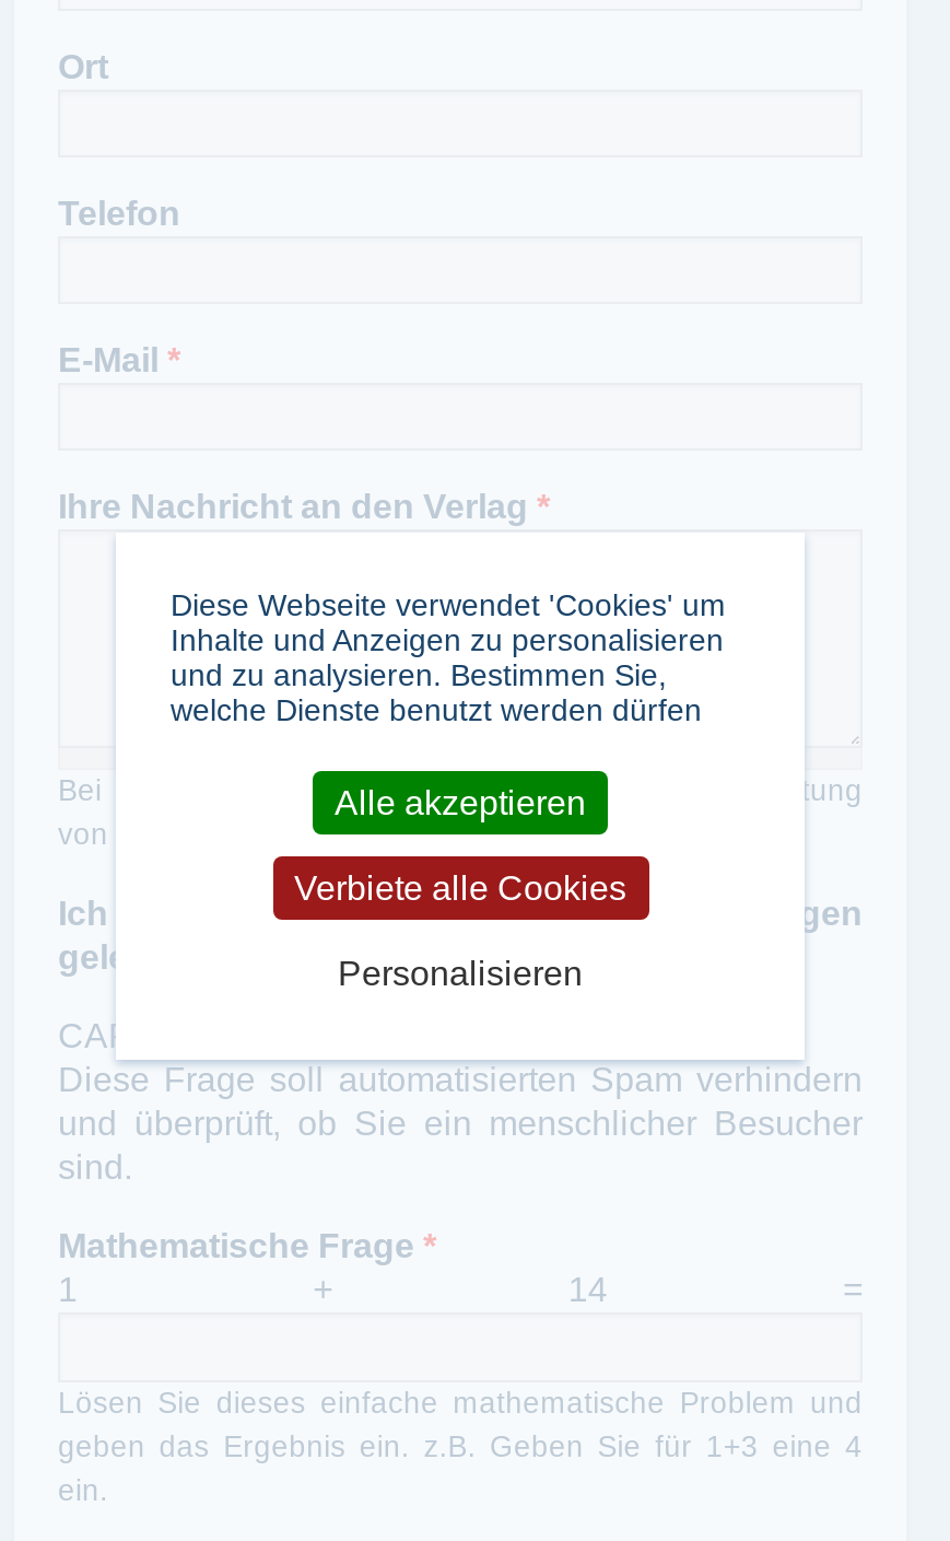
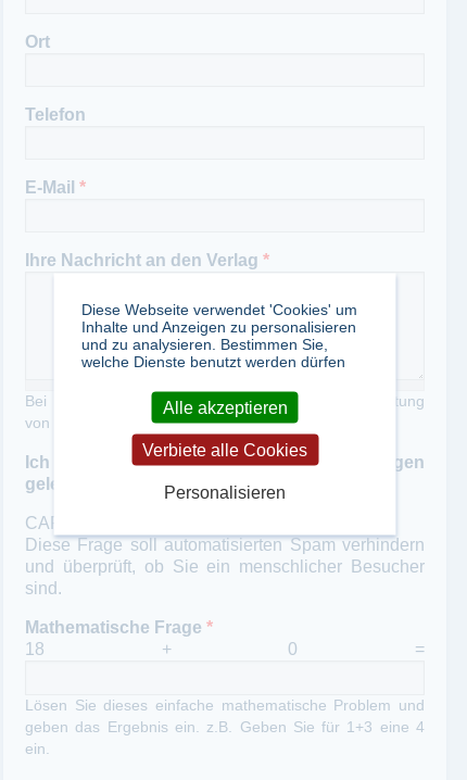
[58,1272,863,1309] 1 + 14 = -> [25,640,425,659] 18 + 0 =

